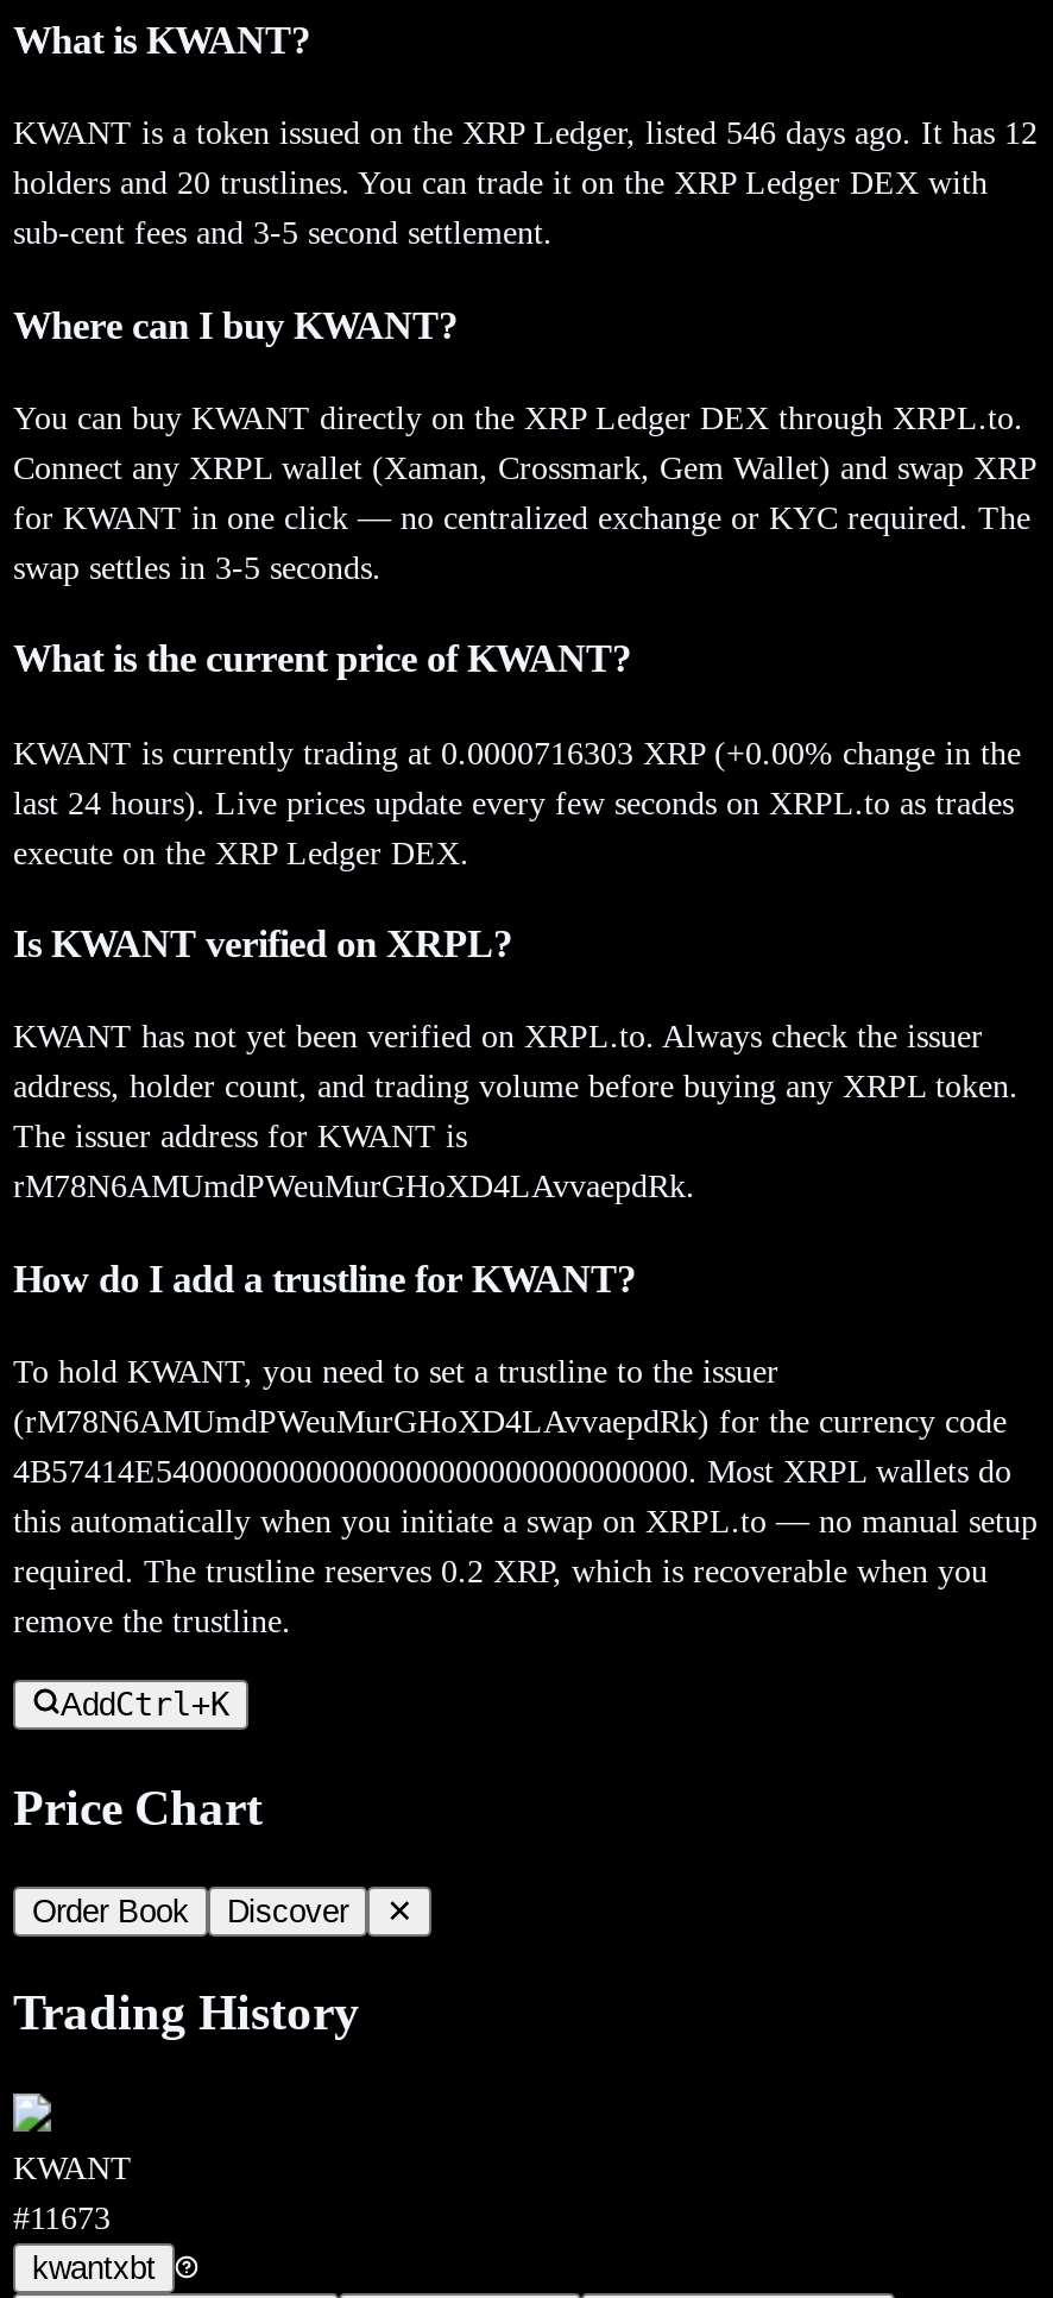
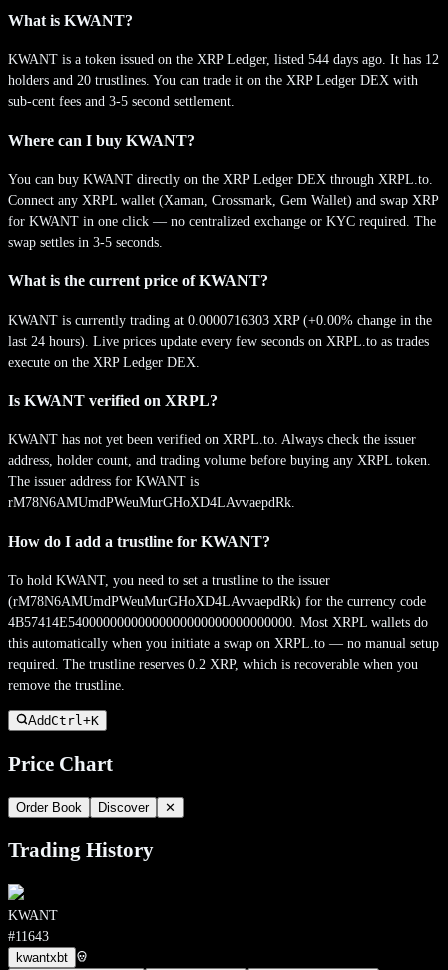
[13,116,1038,151] KWANT is a token issued on the XRP Ledger, listed 546 days ago. It has 12 -> [8,52,439,67] KWANT is a token issued on the XRP Ledger, listed 544 days ago. It has 12
[13,2200,111,2236] #11673 -> [8,929,49,944] #11643

